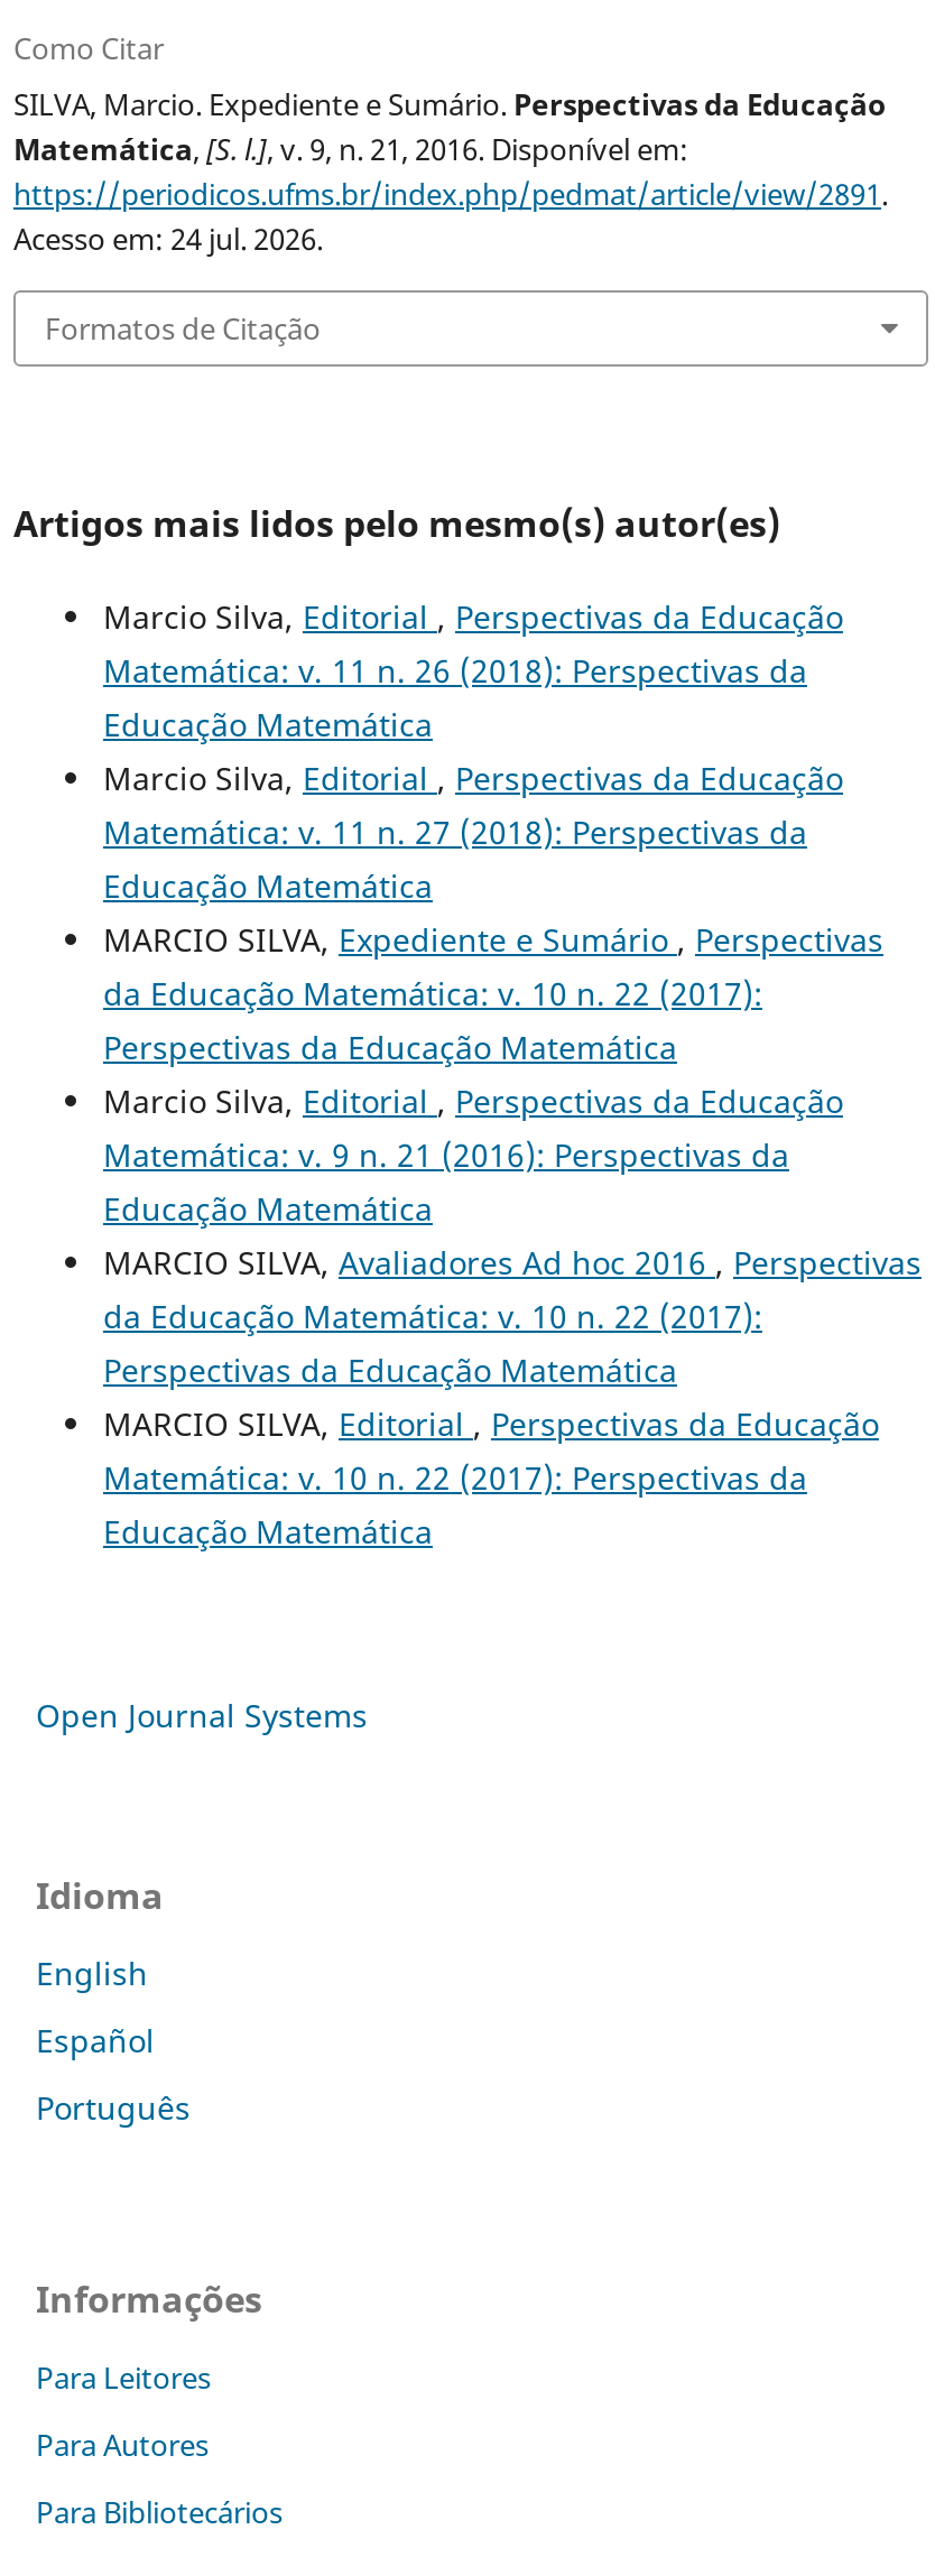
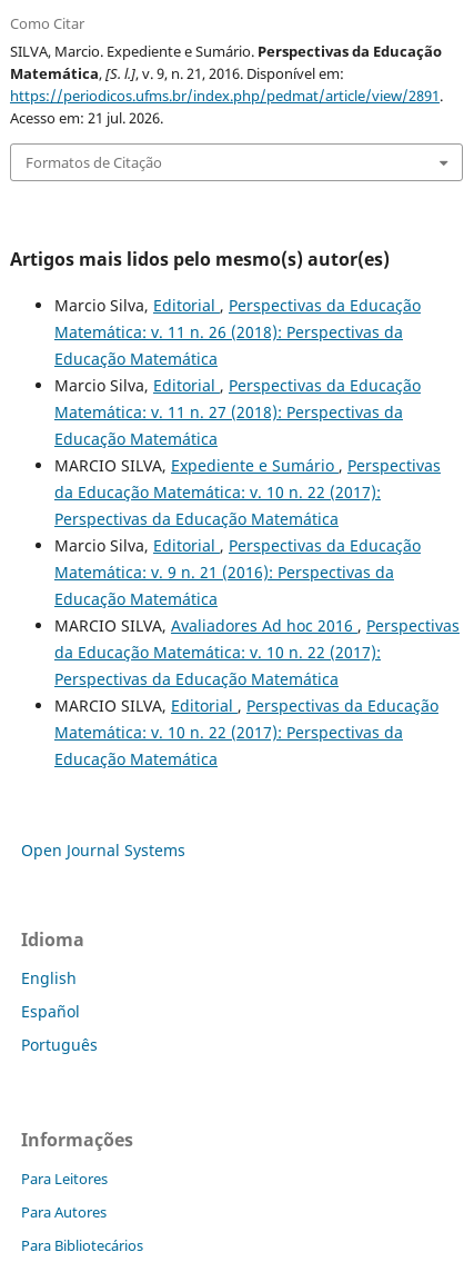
[13,217,323,258] Acesso em: 24 jul. 2026. -> [10,107,163,127] Acesso em: 21 jul. 2026.

